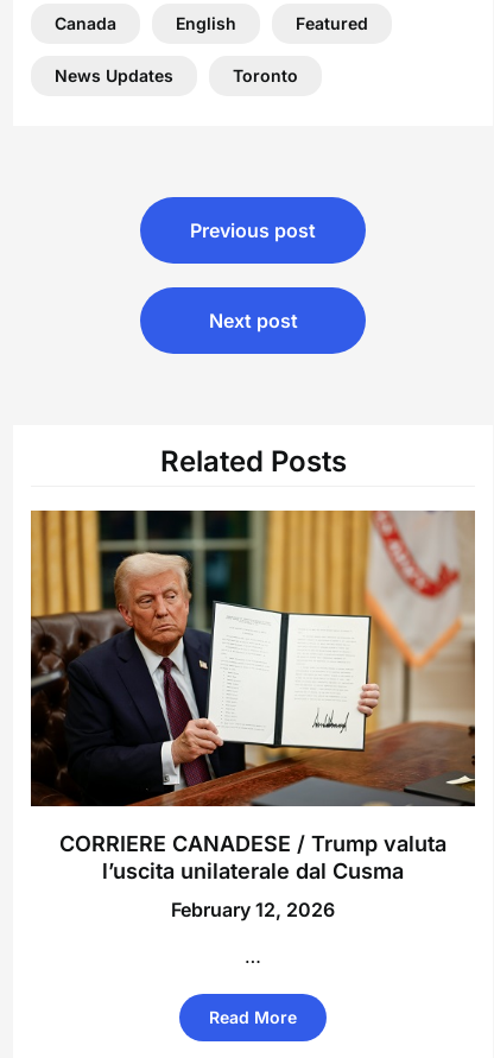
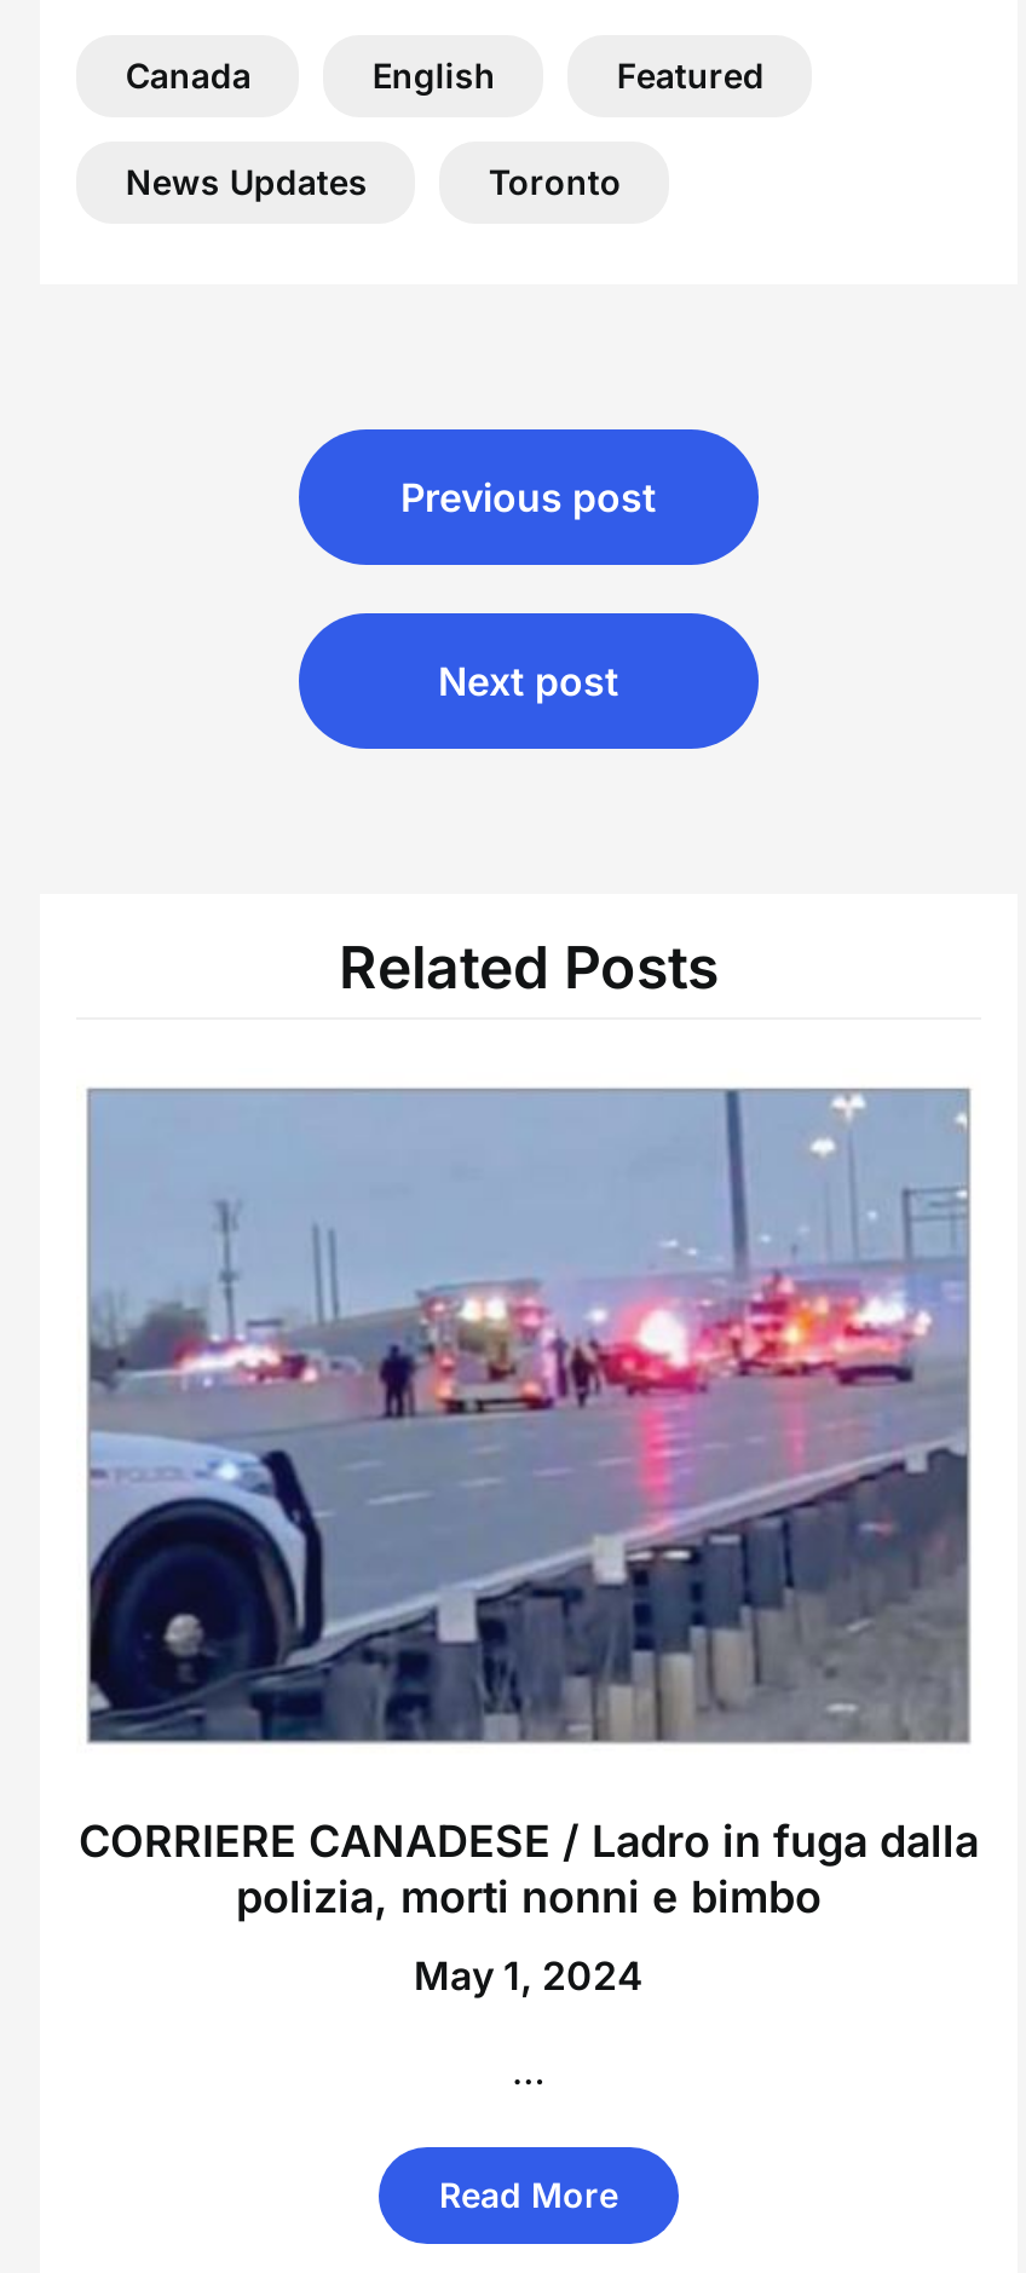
[30,509,476,883] [image] | CORRIERE CANADESE / Trump valuta | l’uscita unilaterale dal Cusma -> [76,1085,981,1922] [image] | CORRIERE CANADESE / Ladro in fuga dalla | polizia, morti nonni e bimbo
[171,898,335,921] February 12, 2026 -> [414,1951,644,1999] May 1, 2024

